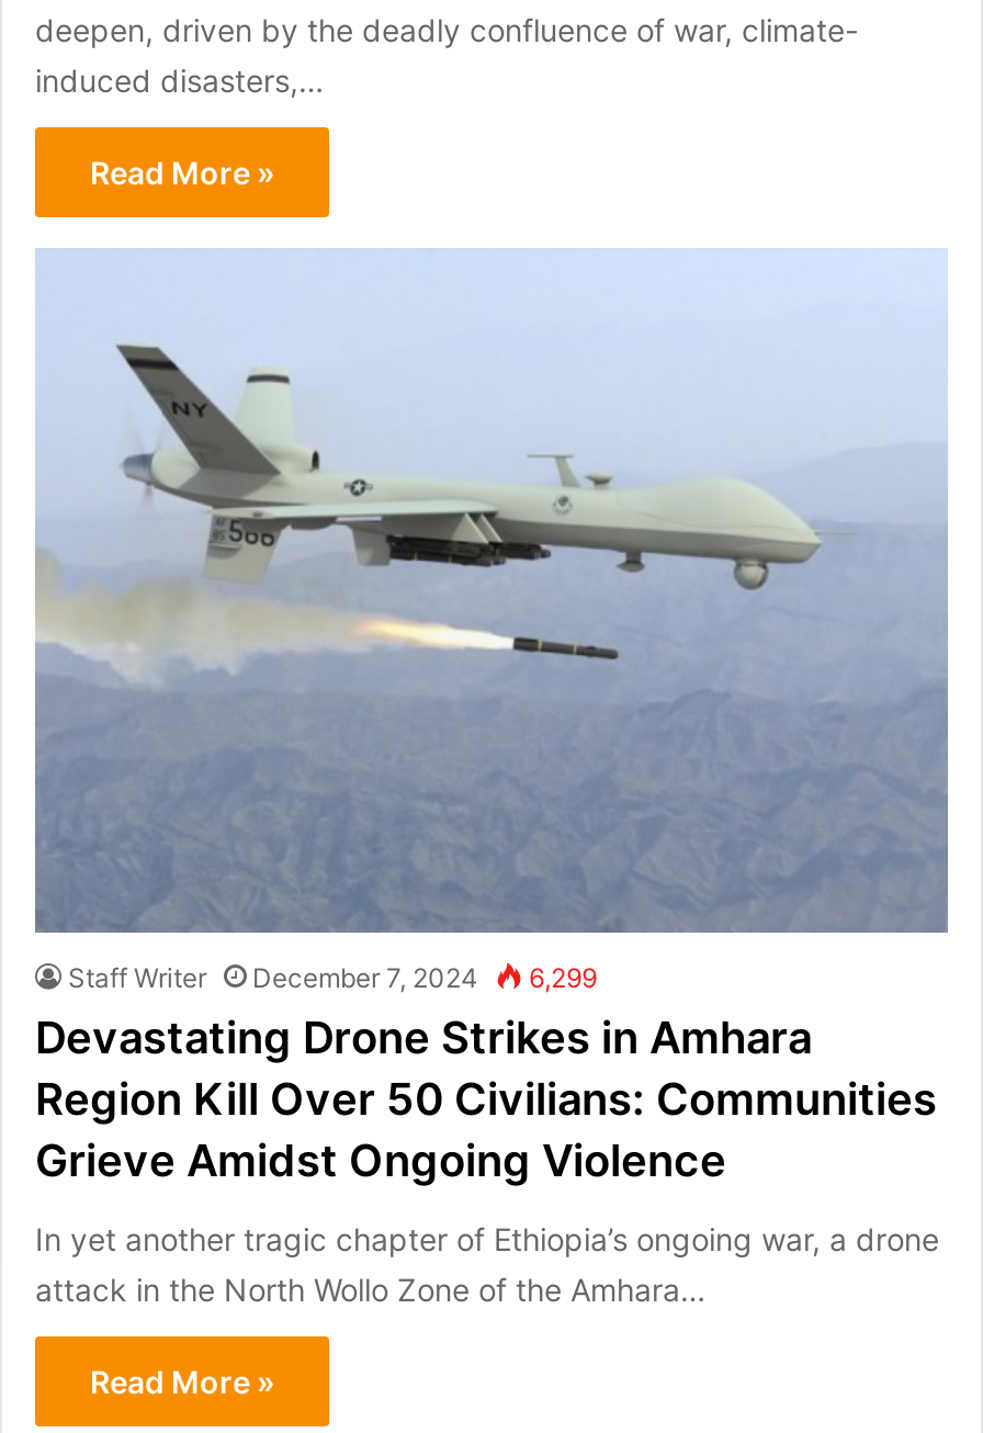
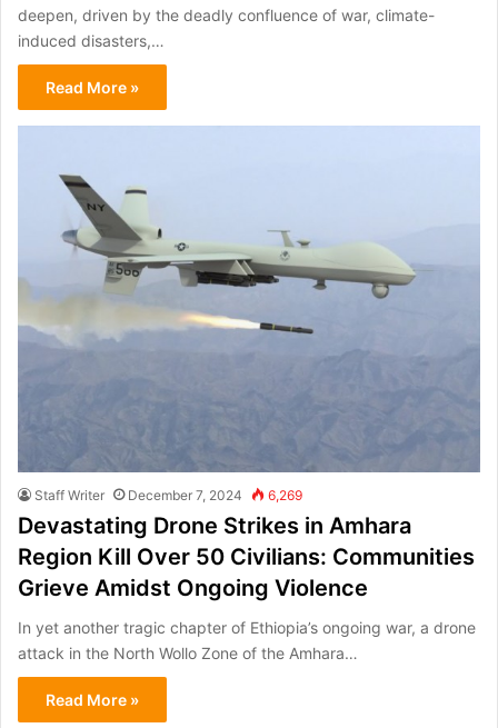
[68,961,597,993] Staff Writer December 7, 2024 6,299 -> [34,486,302,503] Staff Writer December 7, 2024 6,269

